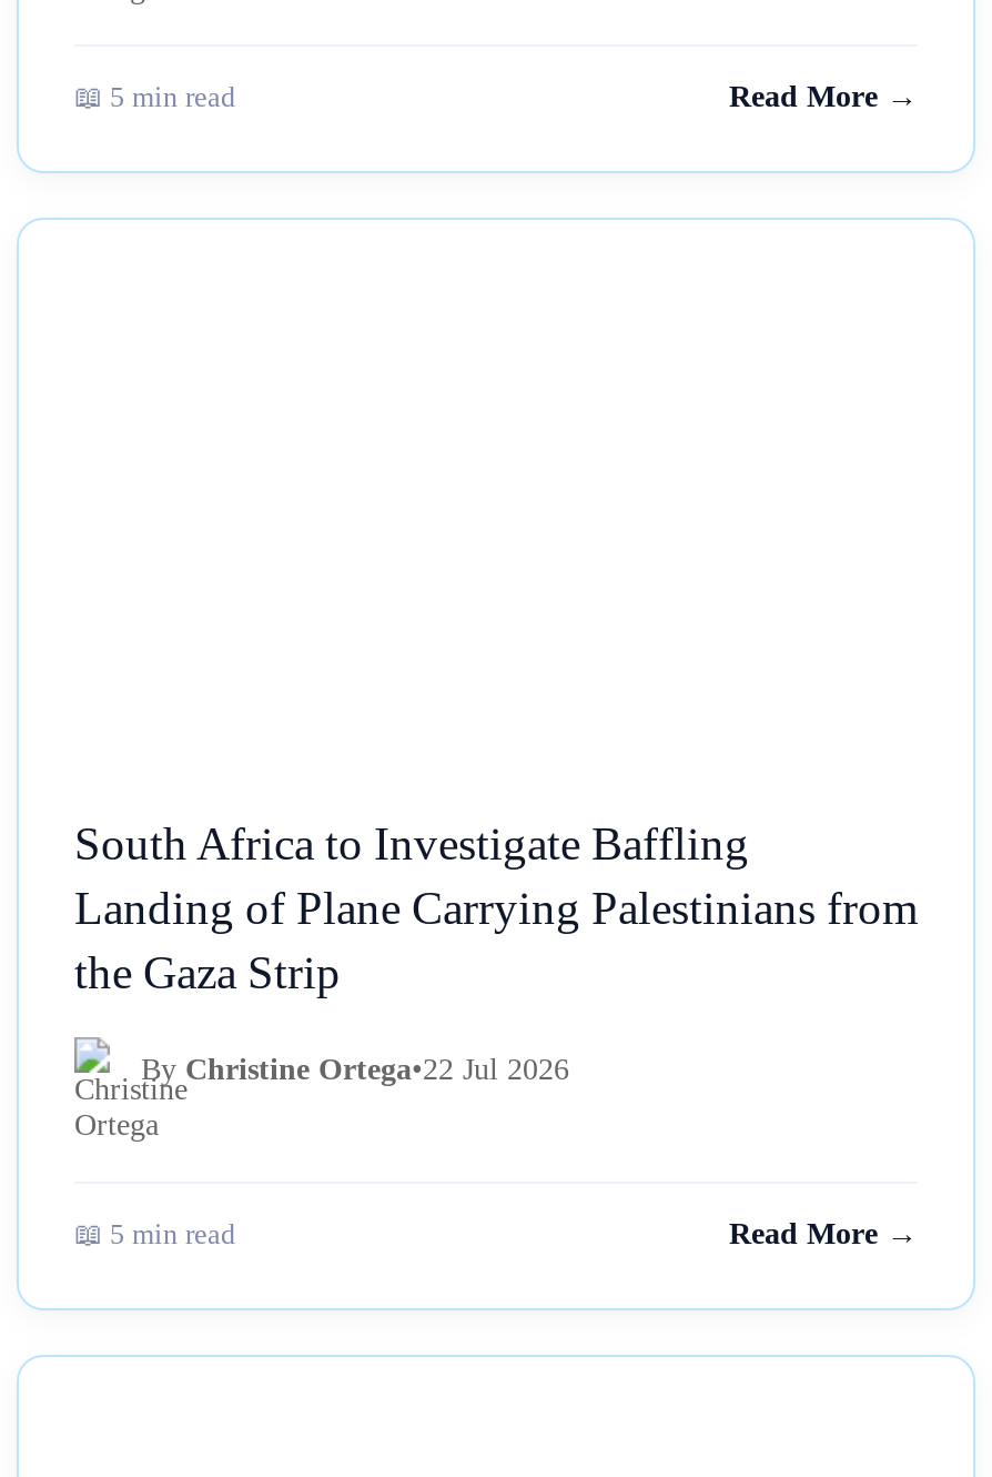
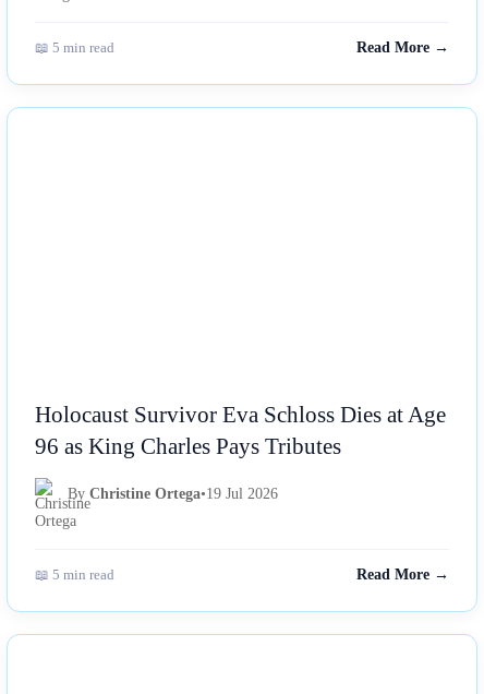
[74,817,918,997] South Africa to Investigate Baffling | Landing of Plane Carrying Palestinians from | the Gaza Strip -> [35,401,446,458] Holocaust Survivor Eva Schloss Dies at Age | 96 as King Charles Pays Tributes
[141,1052,569,1086] By Christine Ortega•22 Jul 2026 -> [68,485,278,502] By Christine Ortega•19 Jul 2026

